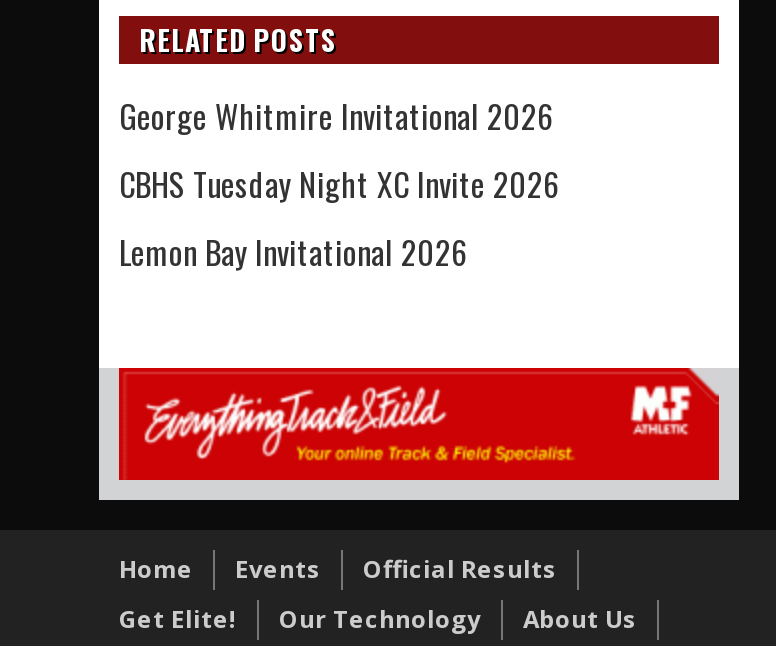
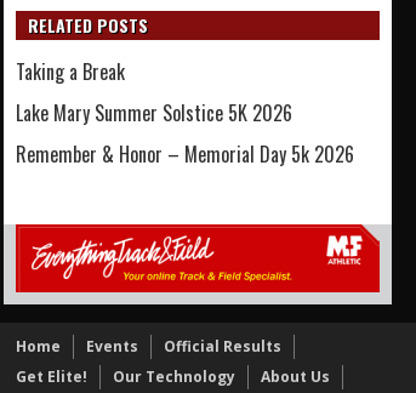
[119,92,559,276] George Whitmire Invitational 2026 | CBHS Tuesday Night XC Invite 2026 | Lemon Bay Invitational 2026 -> [16,57,354,169] Taking a Break | Lake Mary Summer Solstice 5K 2026 | Remember & Honor – Memorial Day 5k 2026

